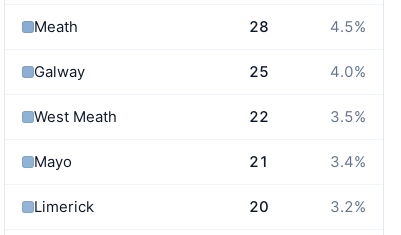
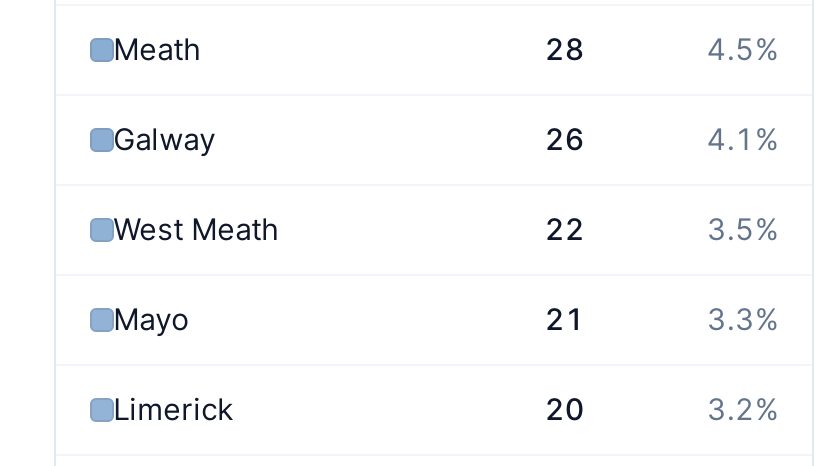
[249,63,269,81] 25 -> [545,122,585,158] 26
[330,63,366,81] 4.0% -> [707,122,779,158] 4.1%
[330,153,366,171] 3.4% -> [707,303,779,339] 3.3%

